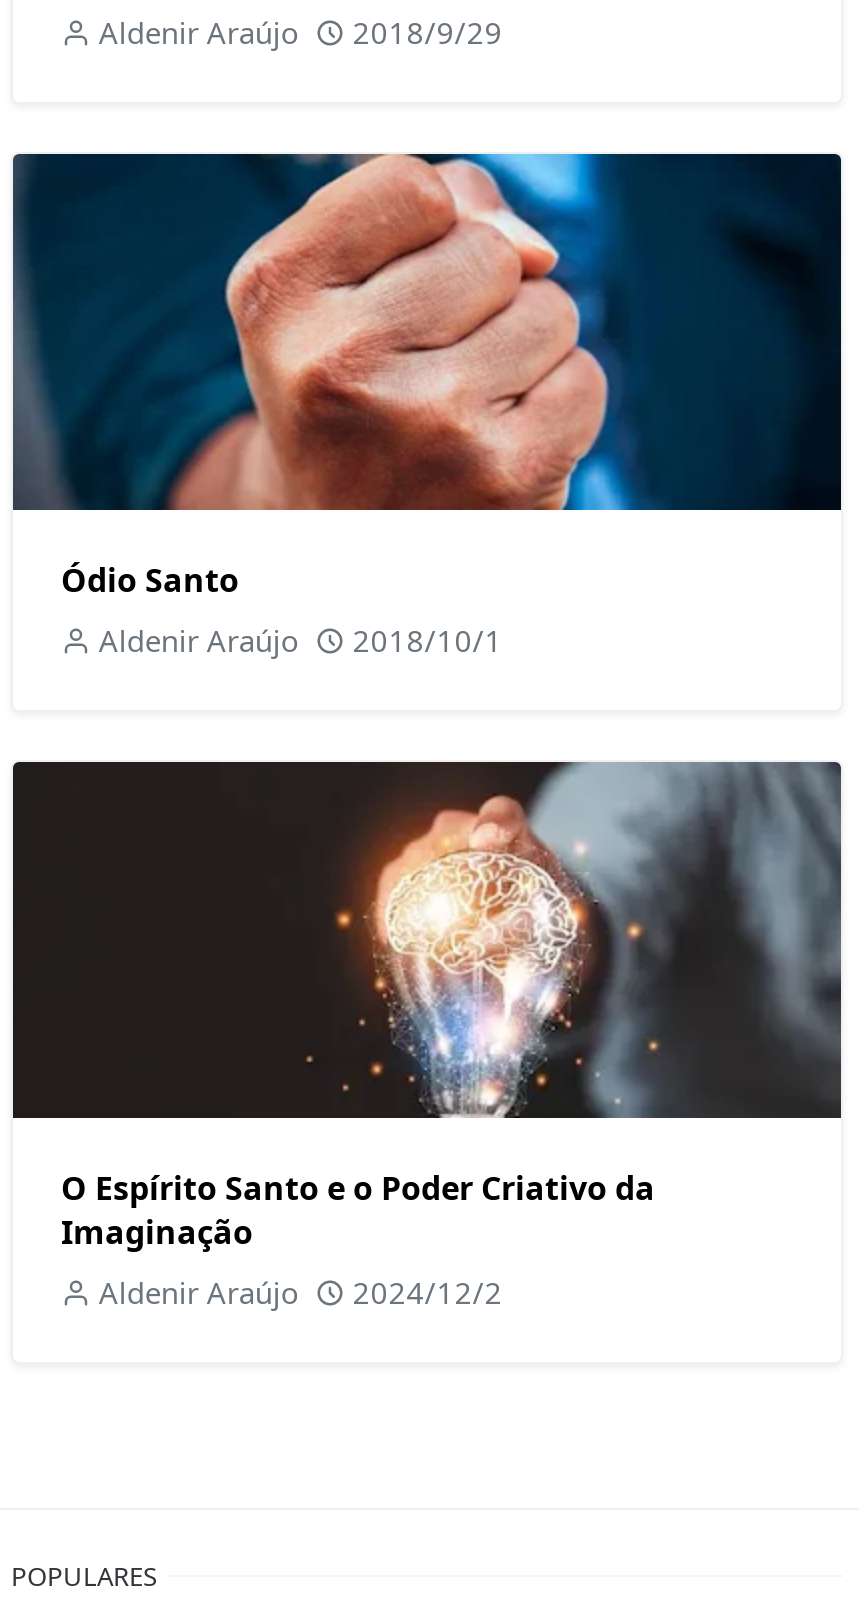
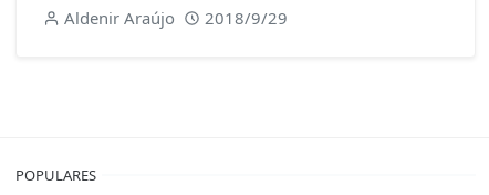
[11,152,843,660] [image] | Ódio Santo | Aldenir Araújo | 2018/10/1 -> none
[11,760,843,1312] [image] | O Espírito Santo e o Poder Criativo da | Imaginação | Aldenir Araújo | 2024/12/2 -> none

